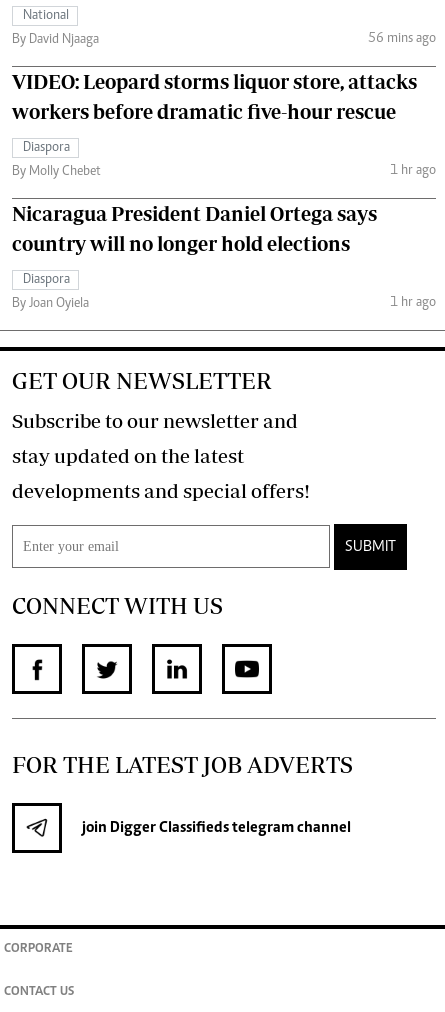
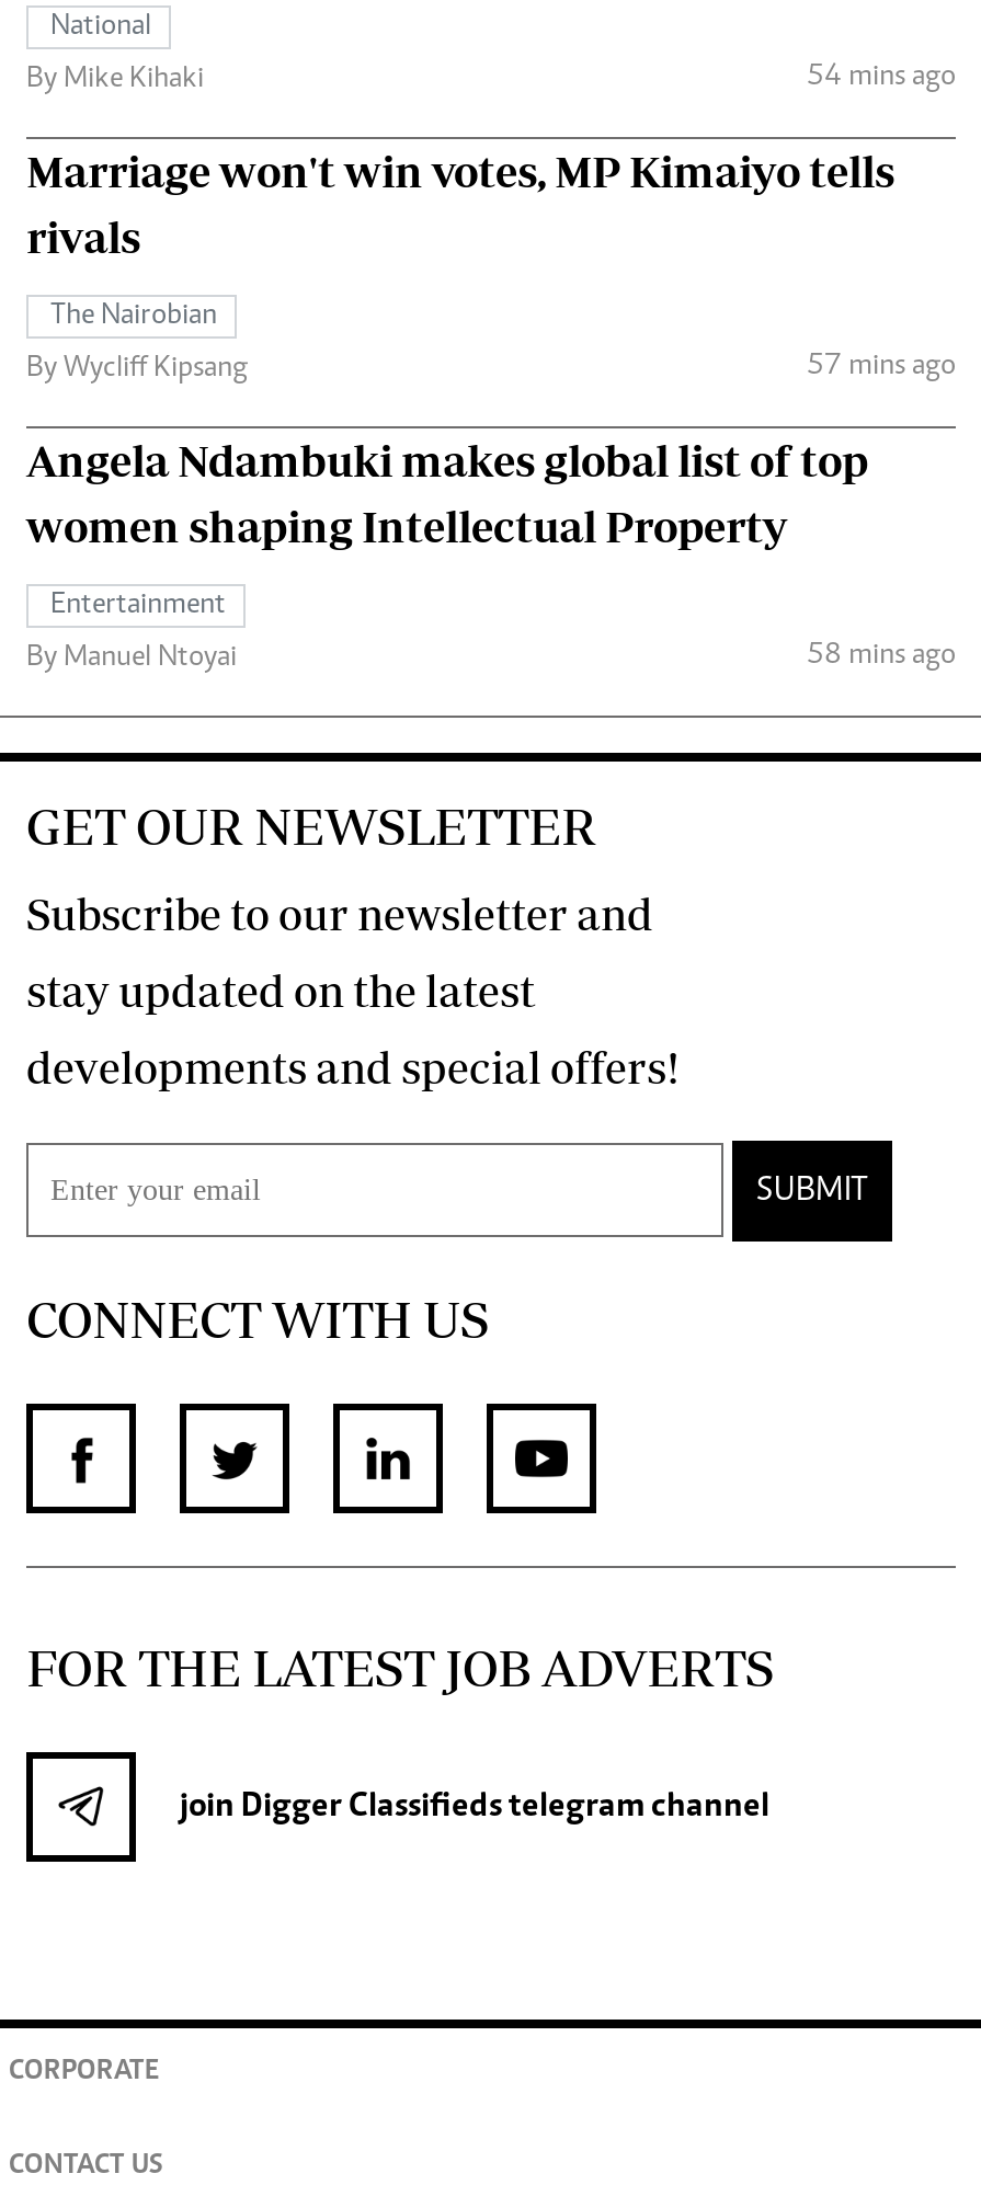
[12,31,436,47] By David Njaaga | 56 mins ago -> [26,61,956,95] By Mike Kihaki | 54 mins ago
[12,70,417,123] VIDEO: Leopard storms liquor store, attacks | workers before dramatic five-hour rescue -> [26,146,894,262] Marriage won't win votes, MP Kimaiyo tells | rivals
[23,141,70,155] Diaspora -> [50,301,217,332] The Nairobian
[12,163,436,179] By Molly Chebet | 1 hr ago -> [26,351,956,385] By Wycliff Kipsang | 57 mins ago
[12,202,377,255] Nicaragua President Daniel Ortega says | country will no longer hold elections -> [26,435,868,551] Angela Ndambuki makes global list of top | women shaping Intellectual Property
[23,273,70,287] Diaspora -> [50,591,226,621] Entertainment
[12,295,436,311] By Joan Oyiela | 1 hr ago -> [26,640,956,674] By Manuel Ntoyai | 58 mins ago

